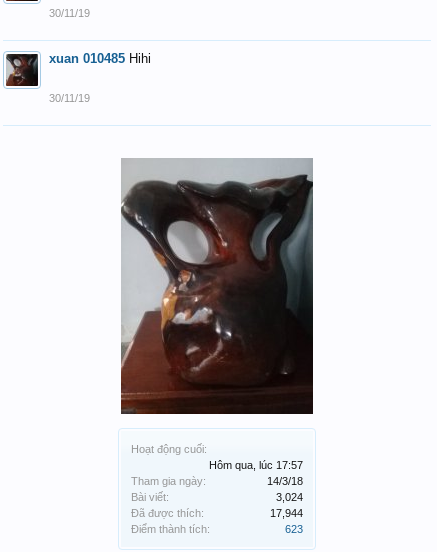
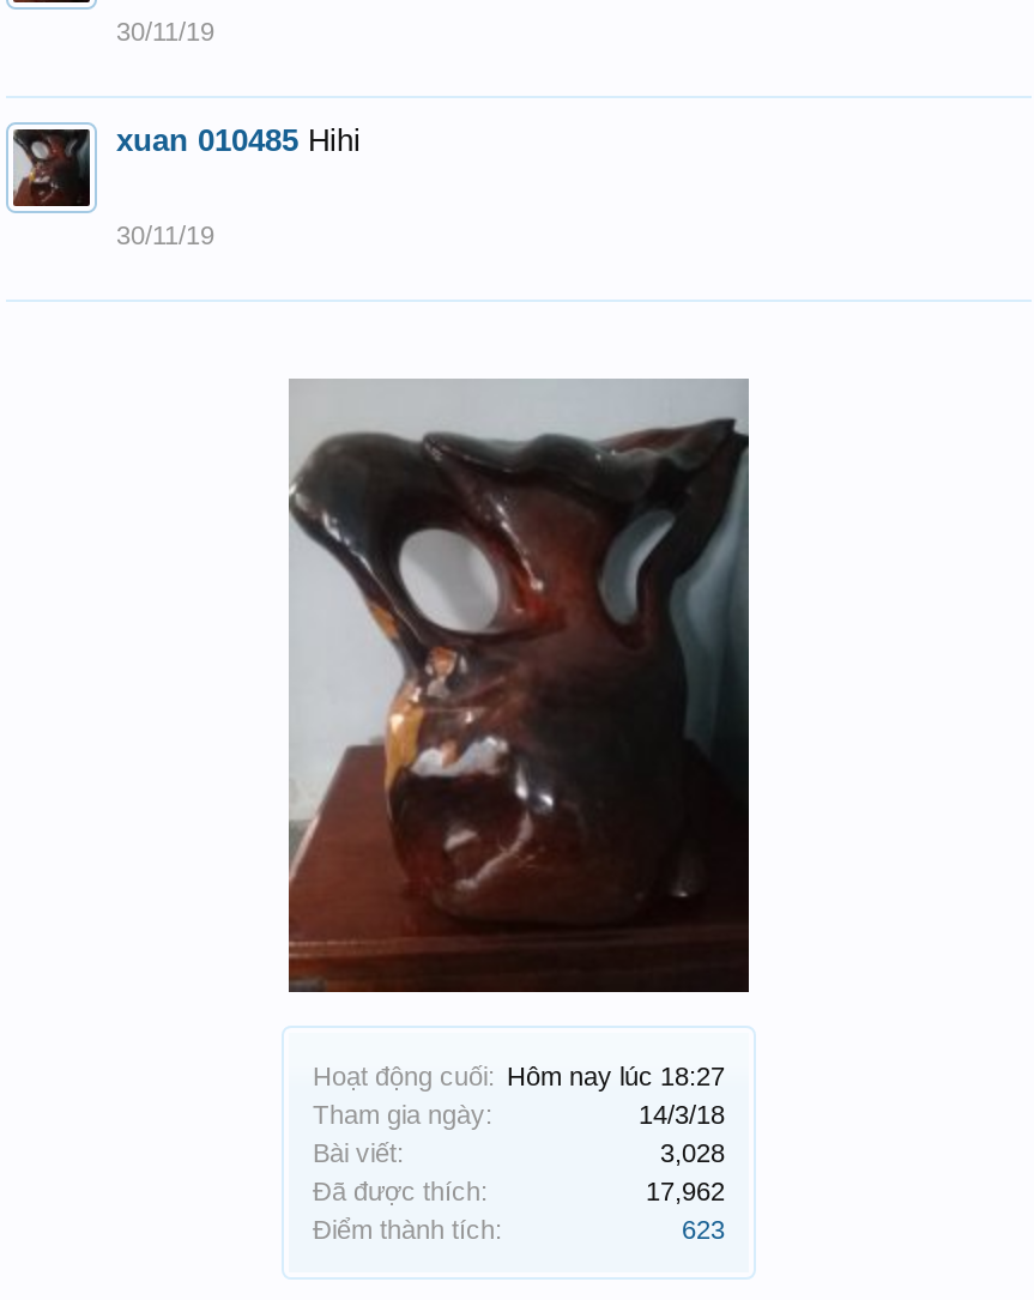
[131,443,303,471] Hoạt động cuối: | Hôm qua, lúc 17:57 -> [313,1062,725,1090] Hoạt động cuối: Hôm nay lúc 18:27
[276,491,303,503] 3,024 -> [660,1138,725,1167] 3,028
[270,507,303,519] 17,944 -> [646,1177,725,1205] 17,962

